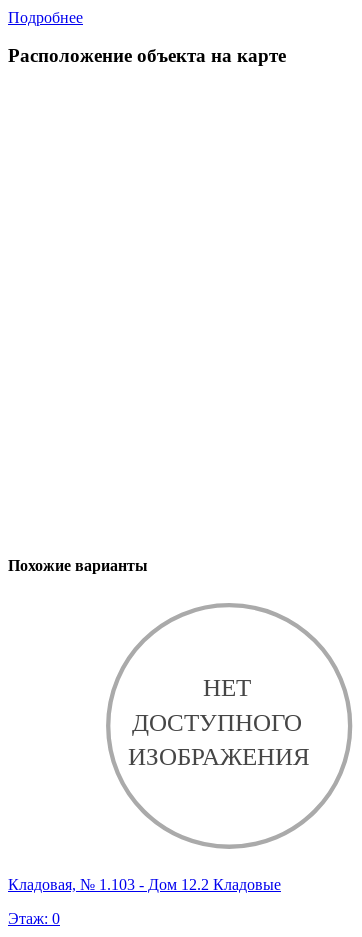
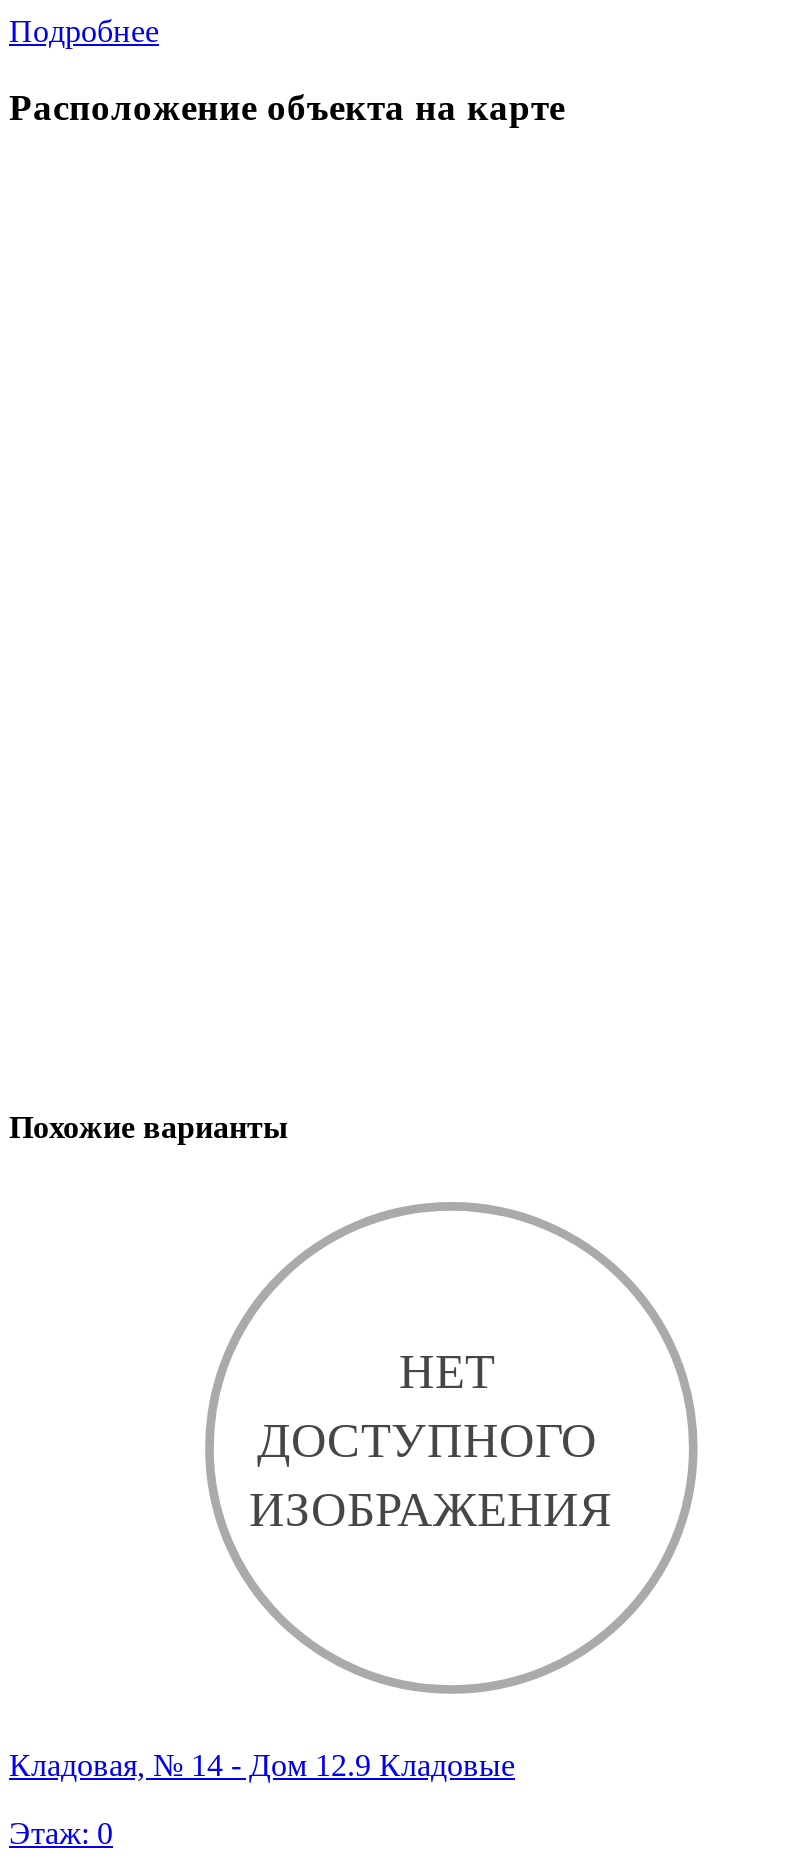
[8,876,281,893] Кладовая, № 1.103 - Дом 12.2 Кладовые -> [9,1747,515,1781] Кладовая, № 14 - Дом 12.9 Кладовые

